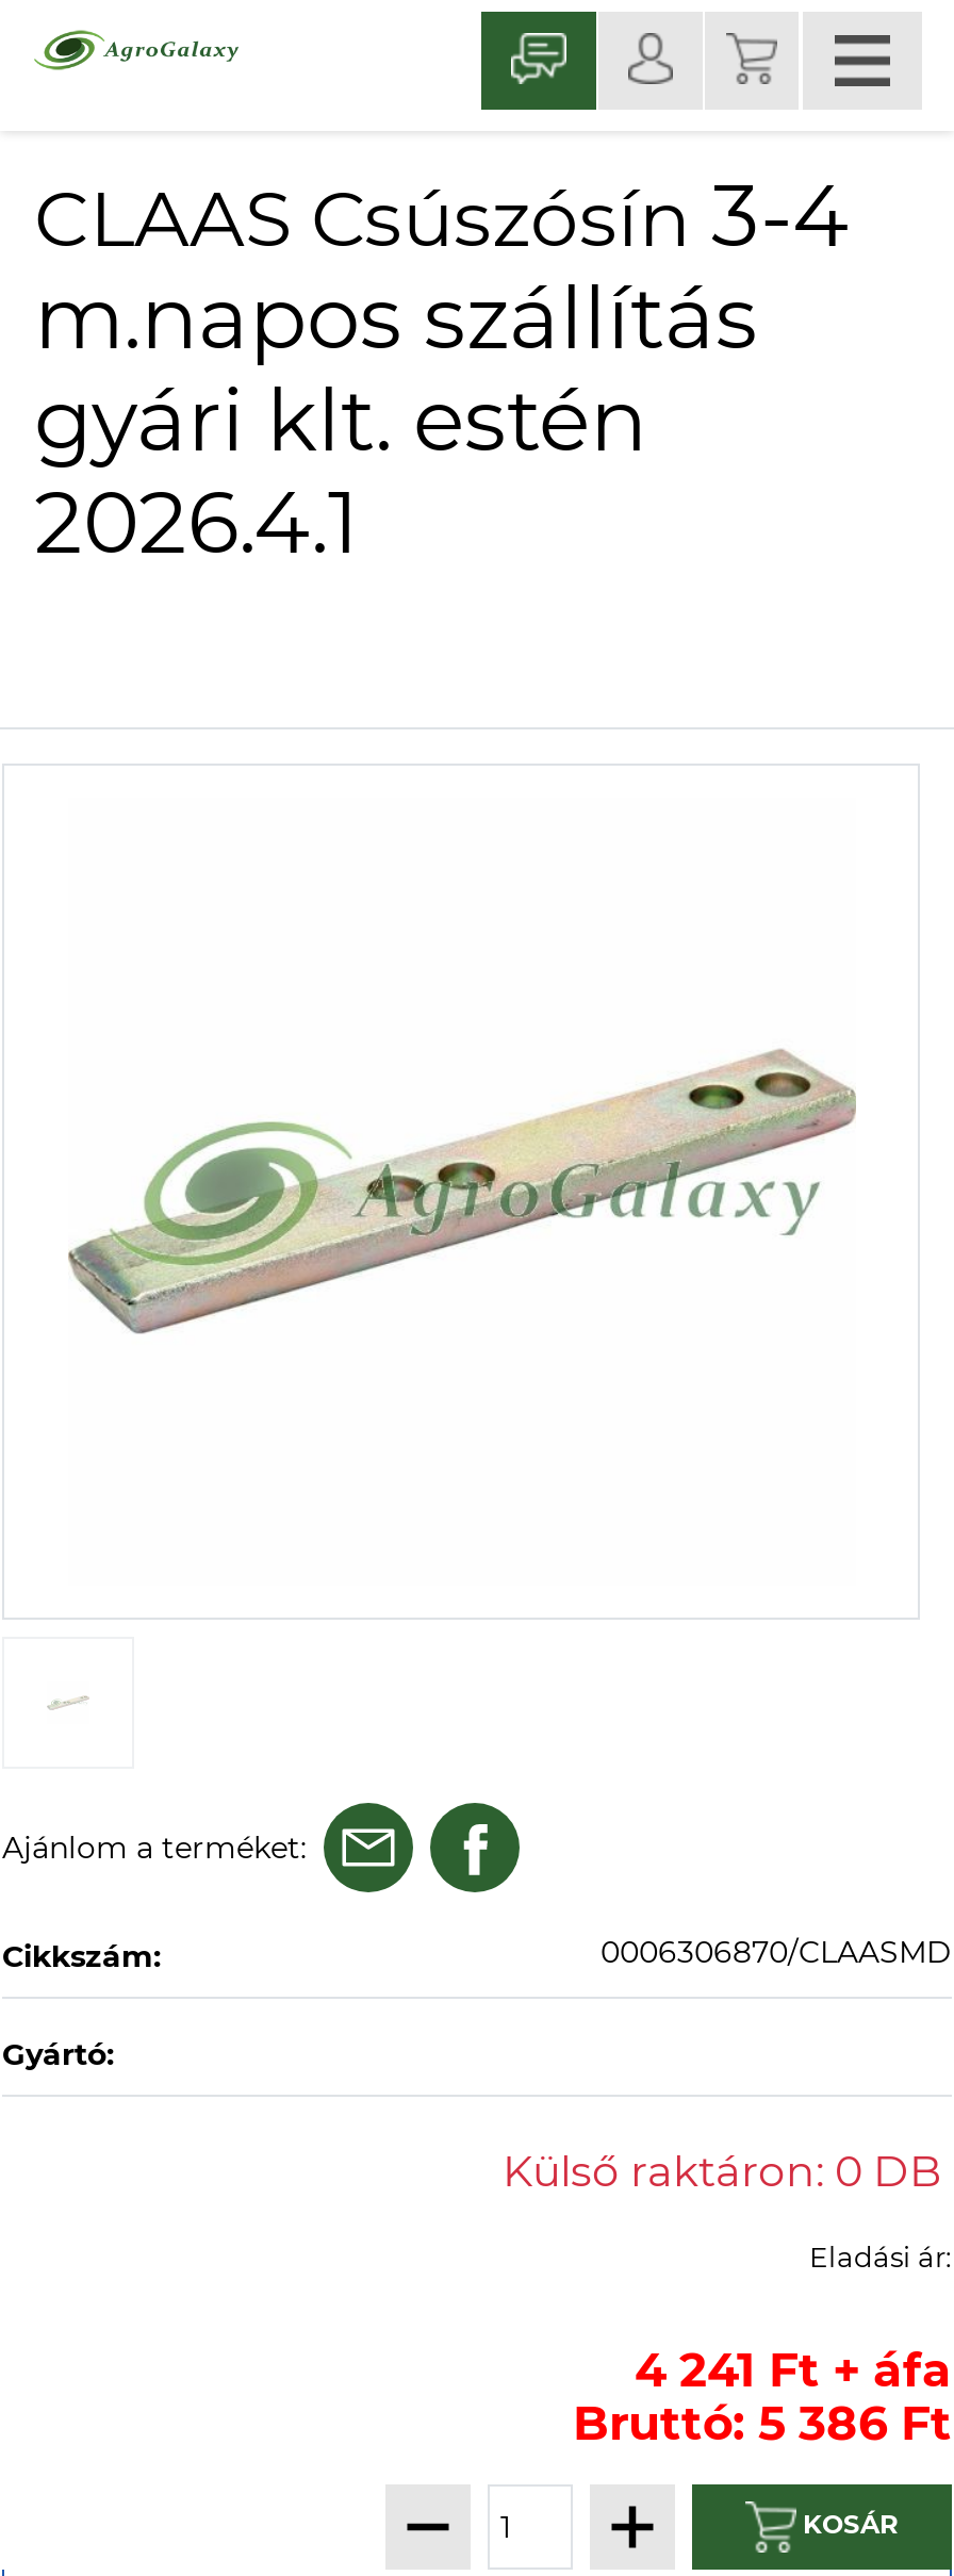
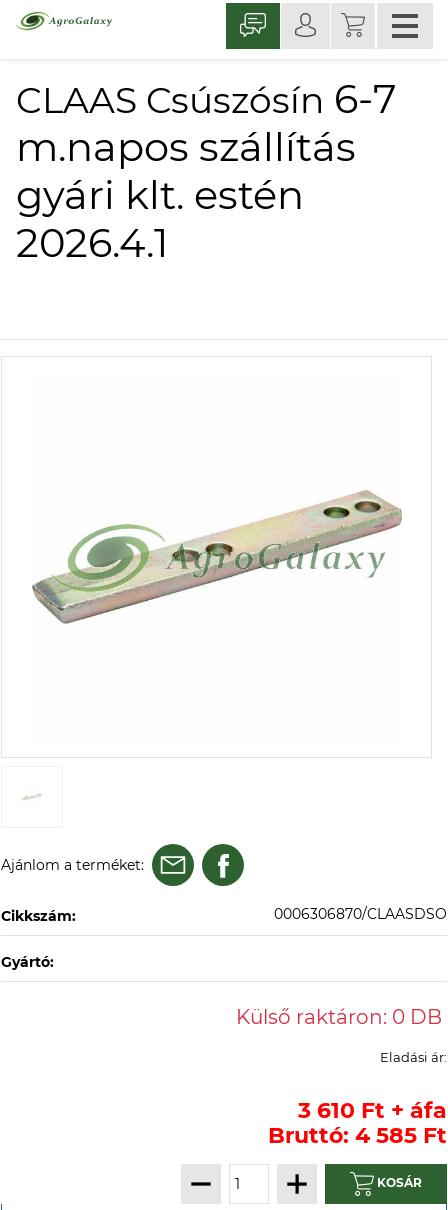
[34,163,848,267] CLAAS Csúszósín 3-4 -> [16,74,397,123] CLAAS Csúszósín 6-7
[601,1933,952,1971] 0006306870/CLAASMD -> [274,905,447,923] 0006306870/CLAASDSO
[635,2342,952,2399] 4 241 Ft + áfa -> [298,1097,447,1124] 3 610 Ft + áfa
[573,2395,952,2452] Bruttó: 5 386 Ft -> [268,1122,447,1149] Bruttó: 4 585 Ft

